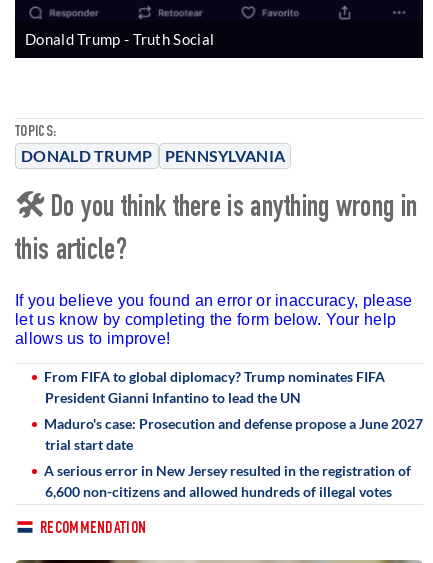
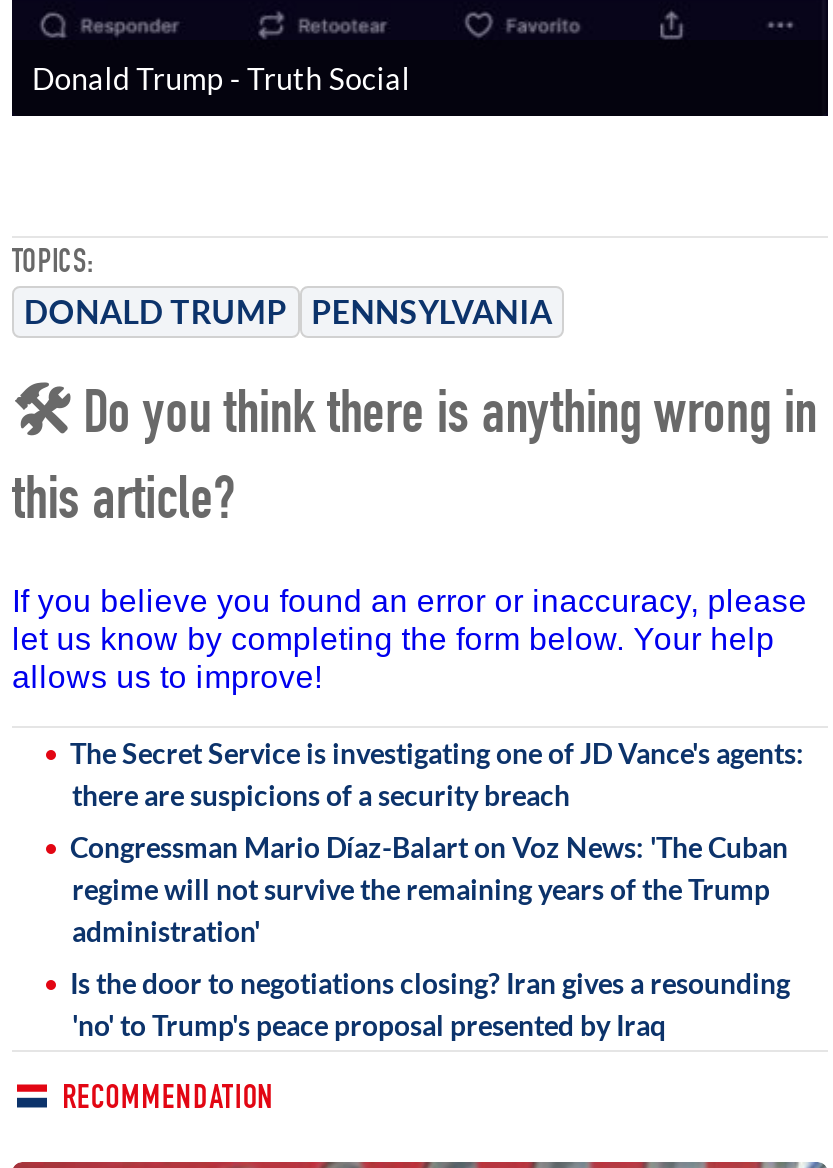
[44,368,385,406] From FIFA to global diplomacy? Trump nominates FIFA | President Gianni Infantino to lead the UN -> [70,737,804,813] The Secret Service is investigating one of JD Vance's agents: | there are suspicions of a security breach
[44,415,423,453] Maduro's case: Prosecution and defense propose a June 2027 | trial start date -> [70,831,788,949] Congressman Mario Díaz-Balart on Voz News: 'The Cuban | regime will not survive the remaining years of the Trump | administration'
[44,462,411,500] A serious error in New Jersey resulted in the registration of | 6,600 non-citizens and allowed hundreds of illegal votes -> [70,967,790,1043] Is the door to negotiations closing? Iran gives a resounding | 'no' to Trump's peace proposal presented by Iraq

